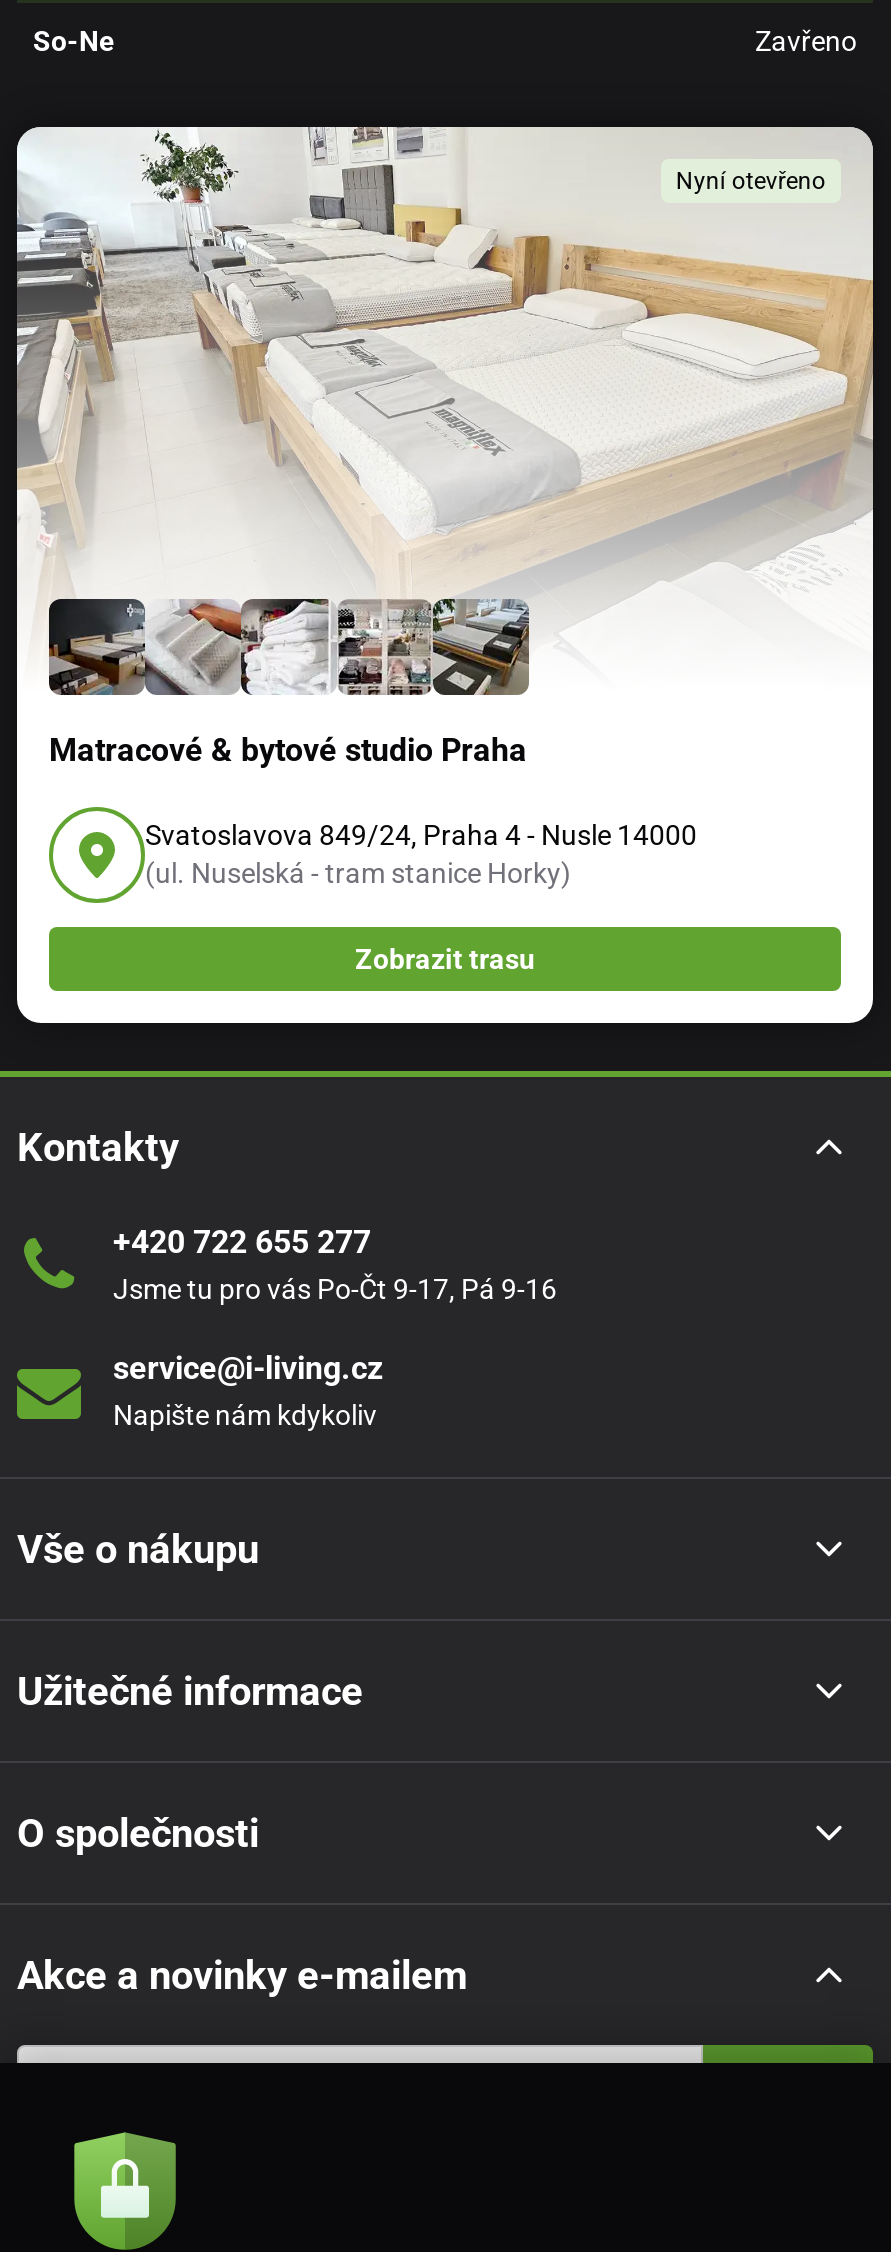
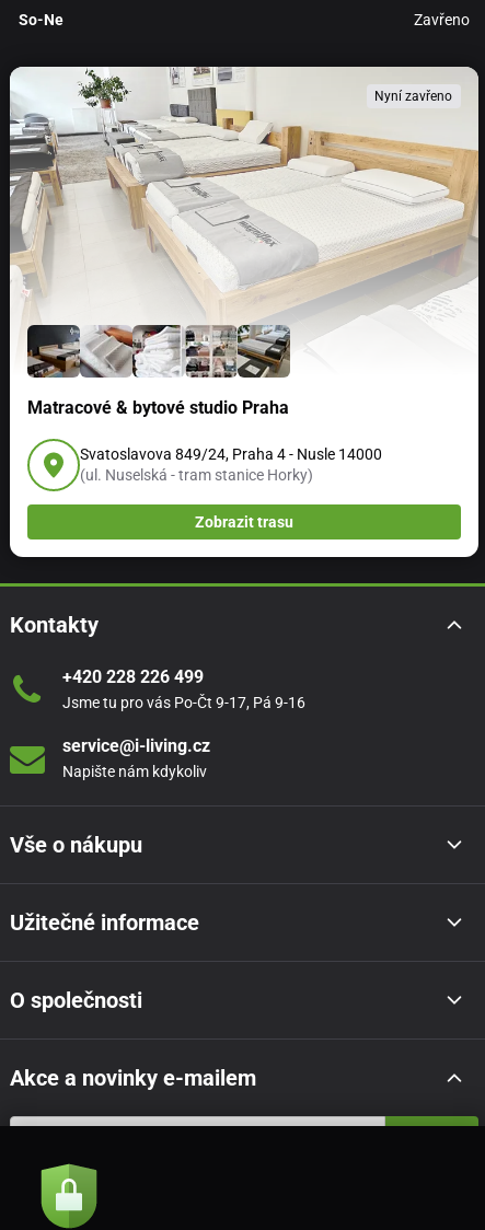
[676,166,826,194] Nyní otevřeno -> [375,88,453,104] Nyní zavřeno
[113,1224,371,1262] +420 722 655 277 -> [62,667,204,687] +420 228 226 499

